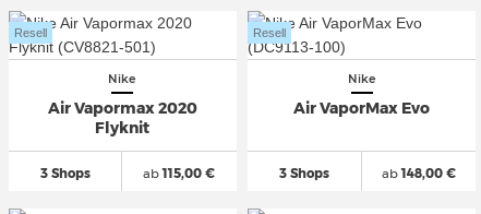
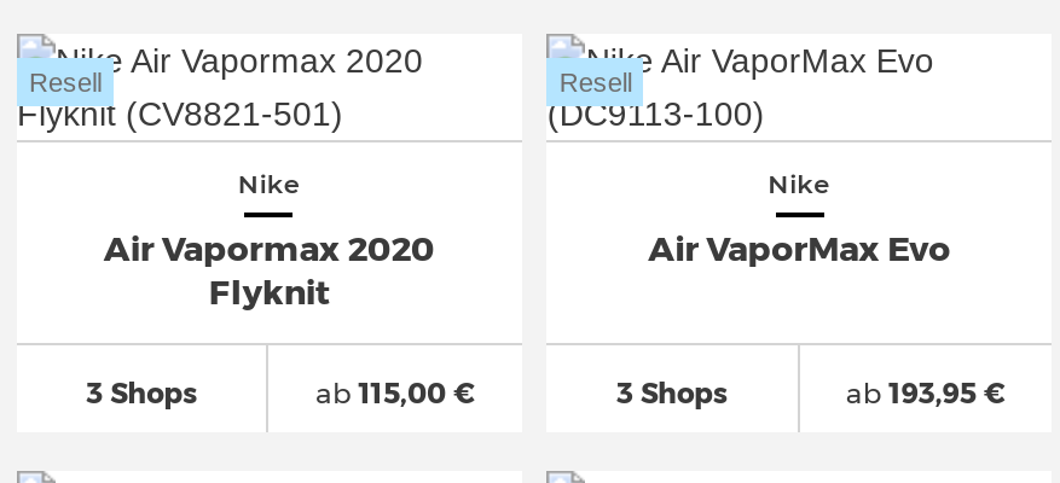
[382,166,456,181] ab 148,00 € -> [846,376,1005,410] ab 193,95 €

